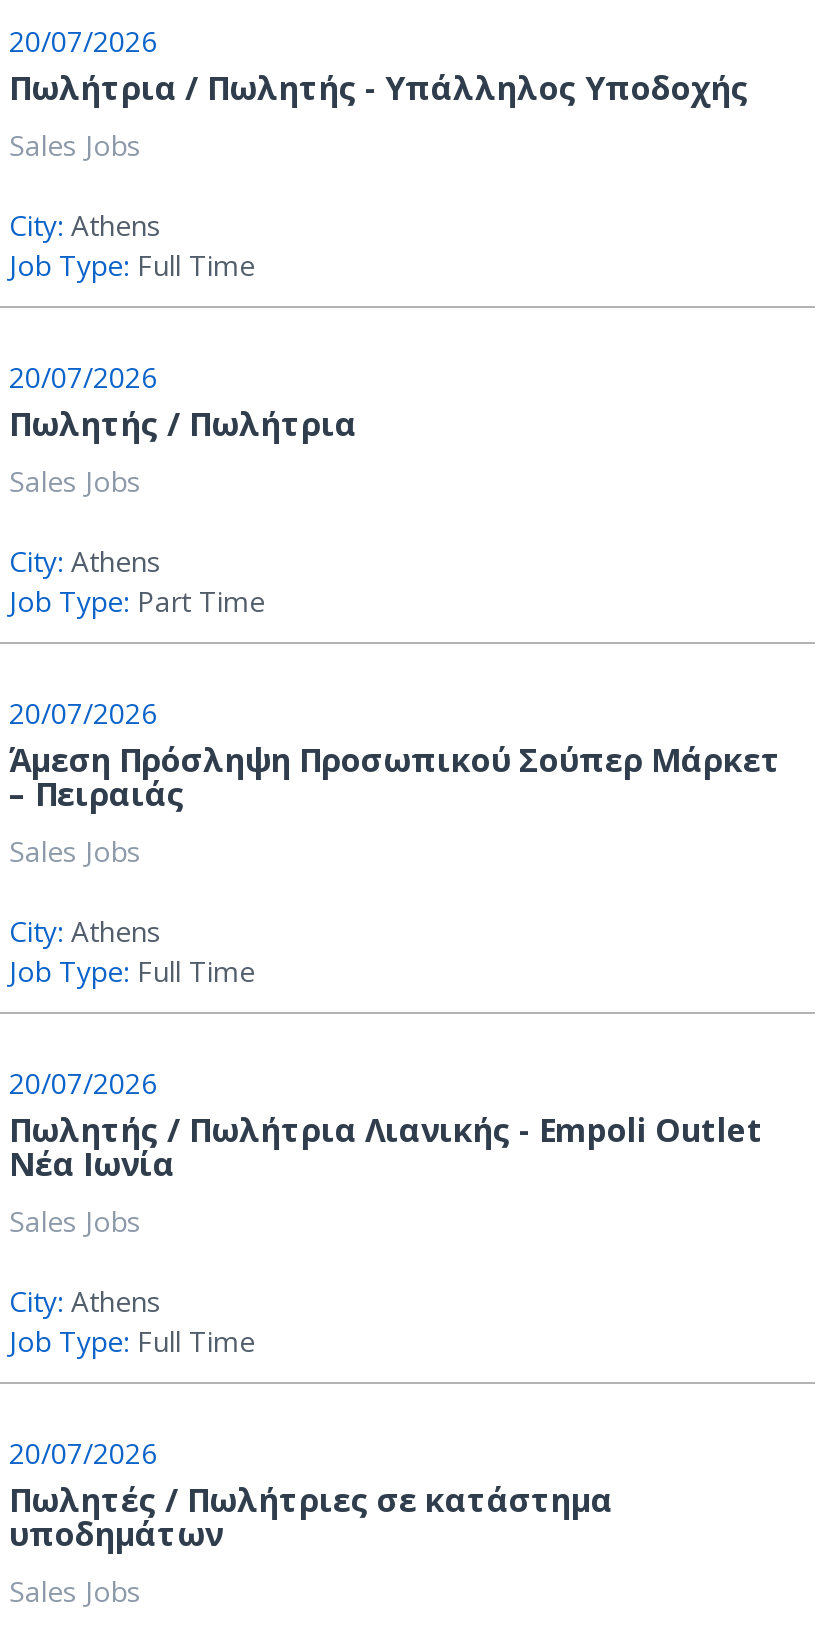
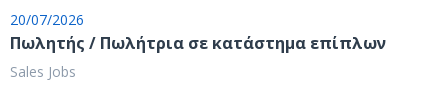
[9,66,781,1556] Πωλήτρια / Πωλητής - Υπάλληλος Υποδοχής | Sales Jobs | City: Athens | Job Type: Full Time | 20/07/2026 | Πωλητής / Πωλήτρια | Sales Jobs | City: Athens | Job Type: Part Time | 20/07/2026 | Άμεση Πρόσληψη Προσωπικού Σούπερ Μάρκετ | – Πειραιάς | Sales Jobs | City: Athens | Job Type: Full Time | 20/07/2026 | Πωλητής / Πωλήτρια Λιανικής - Empoli Outlet | Νέα Ιωνία | Sales Jobs | City: Athens | Job Type: Full Time | 20/07/2026 | Πωλητές / Πωλήτριες σε κατάστημα | υποδημάτων -> [10,32,386,54] Πωλητής / Πωλήτρια σε κατάστημα επίπλων

